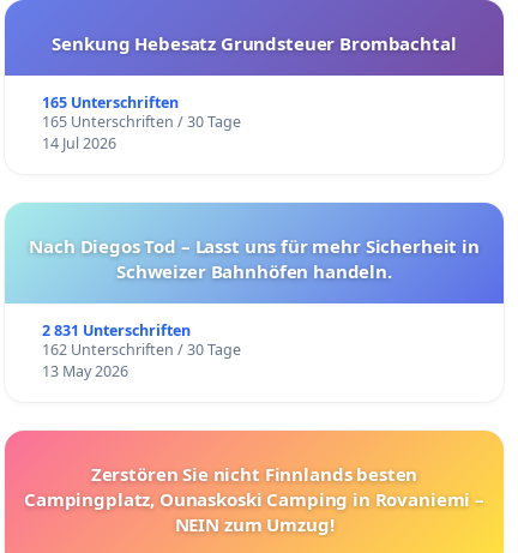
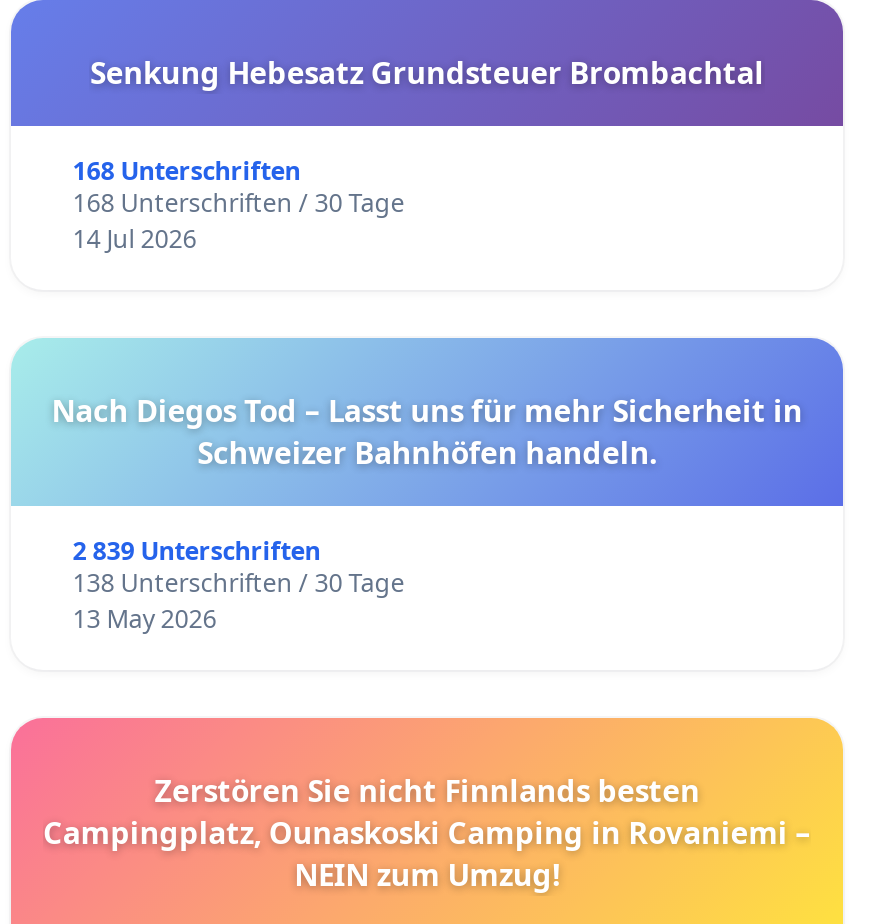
[42,92,178,113] 165 Unterschriften -> [73,154,301,188] 168 Unterschriften
[42,111,241,132] 165 Unterschriften / 30 Tage -> [73,186,405,220] 168 Unterschriften / 30 Tage
[42,320,190,340] 2 831 Unterschriften -> [73,534,321,568] 2 839 Unterschriften
[42,339,241,360] 162 Unterschriften / 30 Tage -> [73,566,405,600] 138 Unterschriften / 30 Tage

